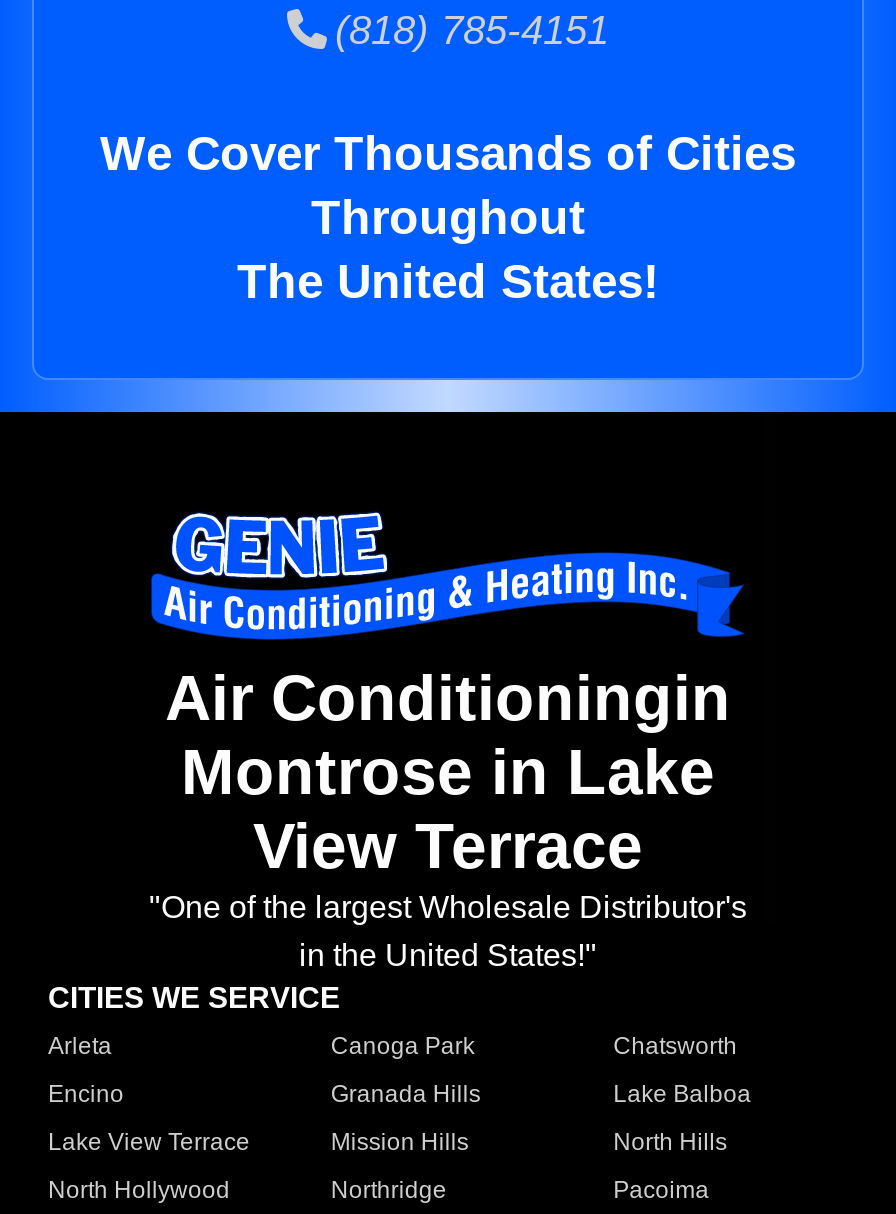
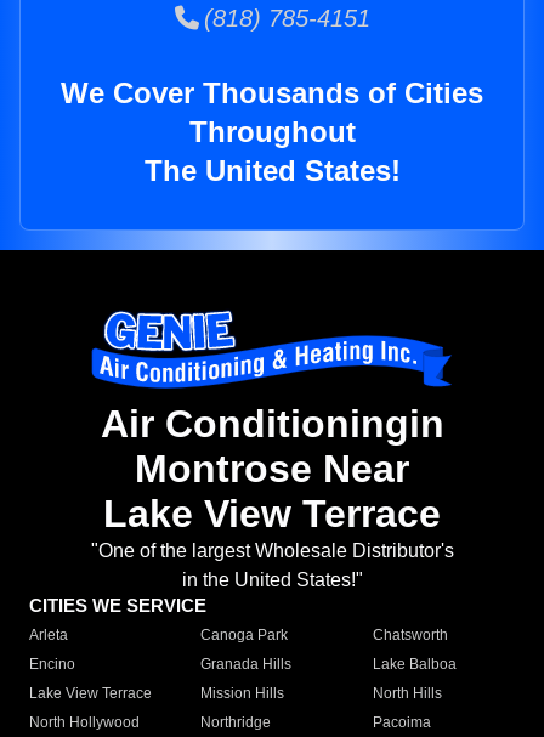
[181,737,715,883] Montrose in Lake | View Terrace -> [103,447,441,536] Montrose Near | Lake View Terrace

